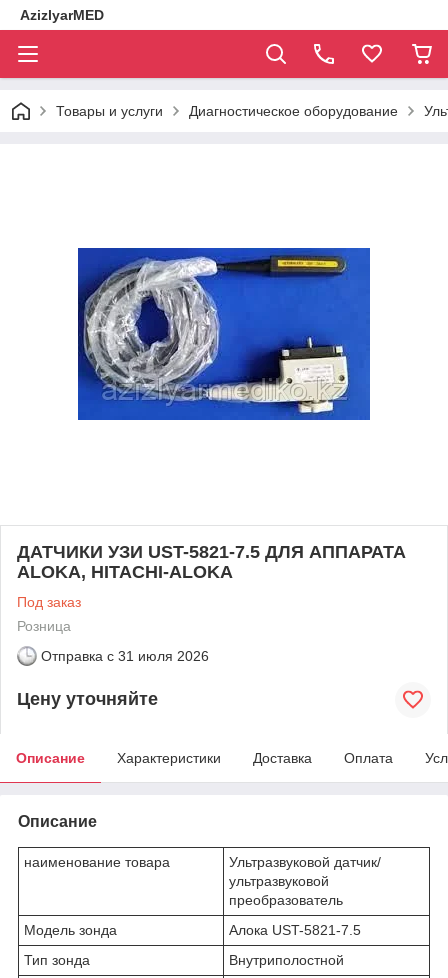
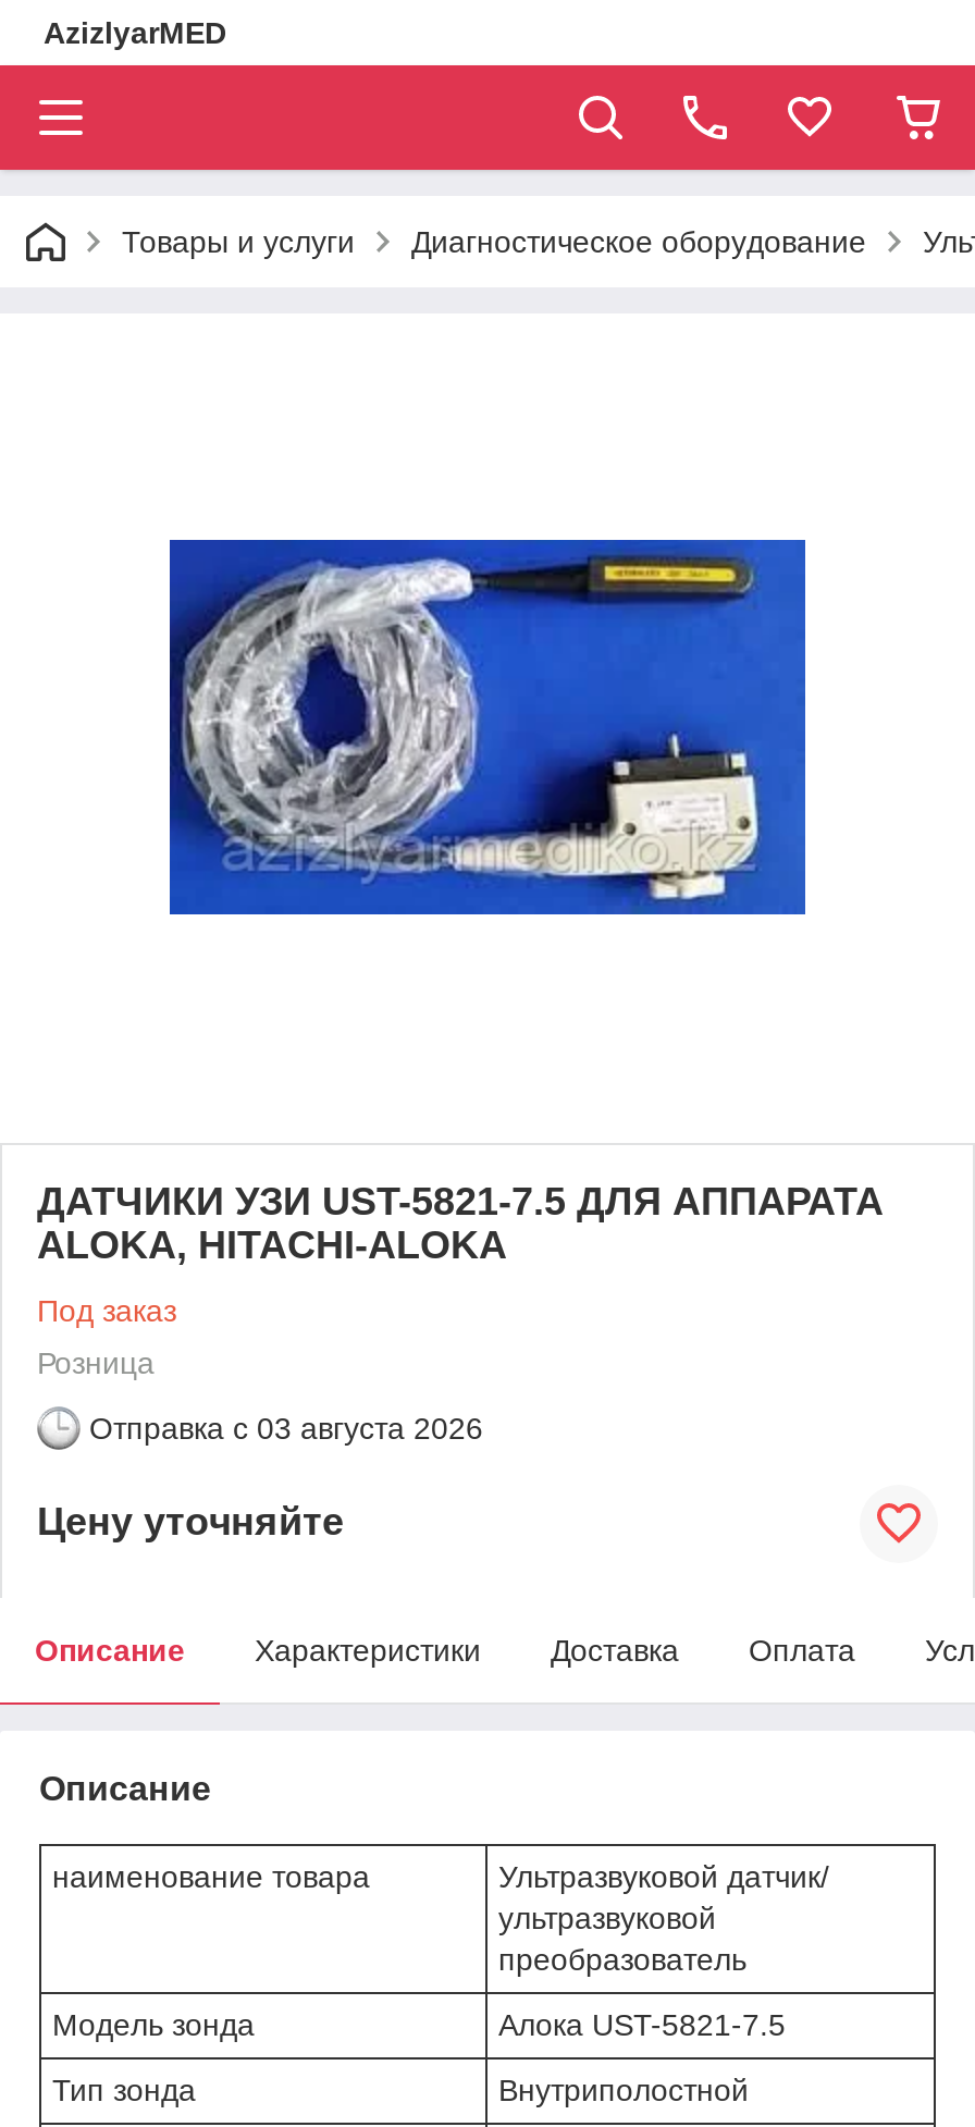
[41,648,209,664] Отправка с 31 июля 2026 -> [89,1410,483,1445] Отправка с 03 августа 2026

